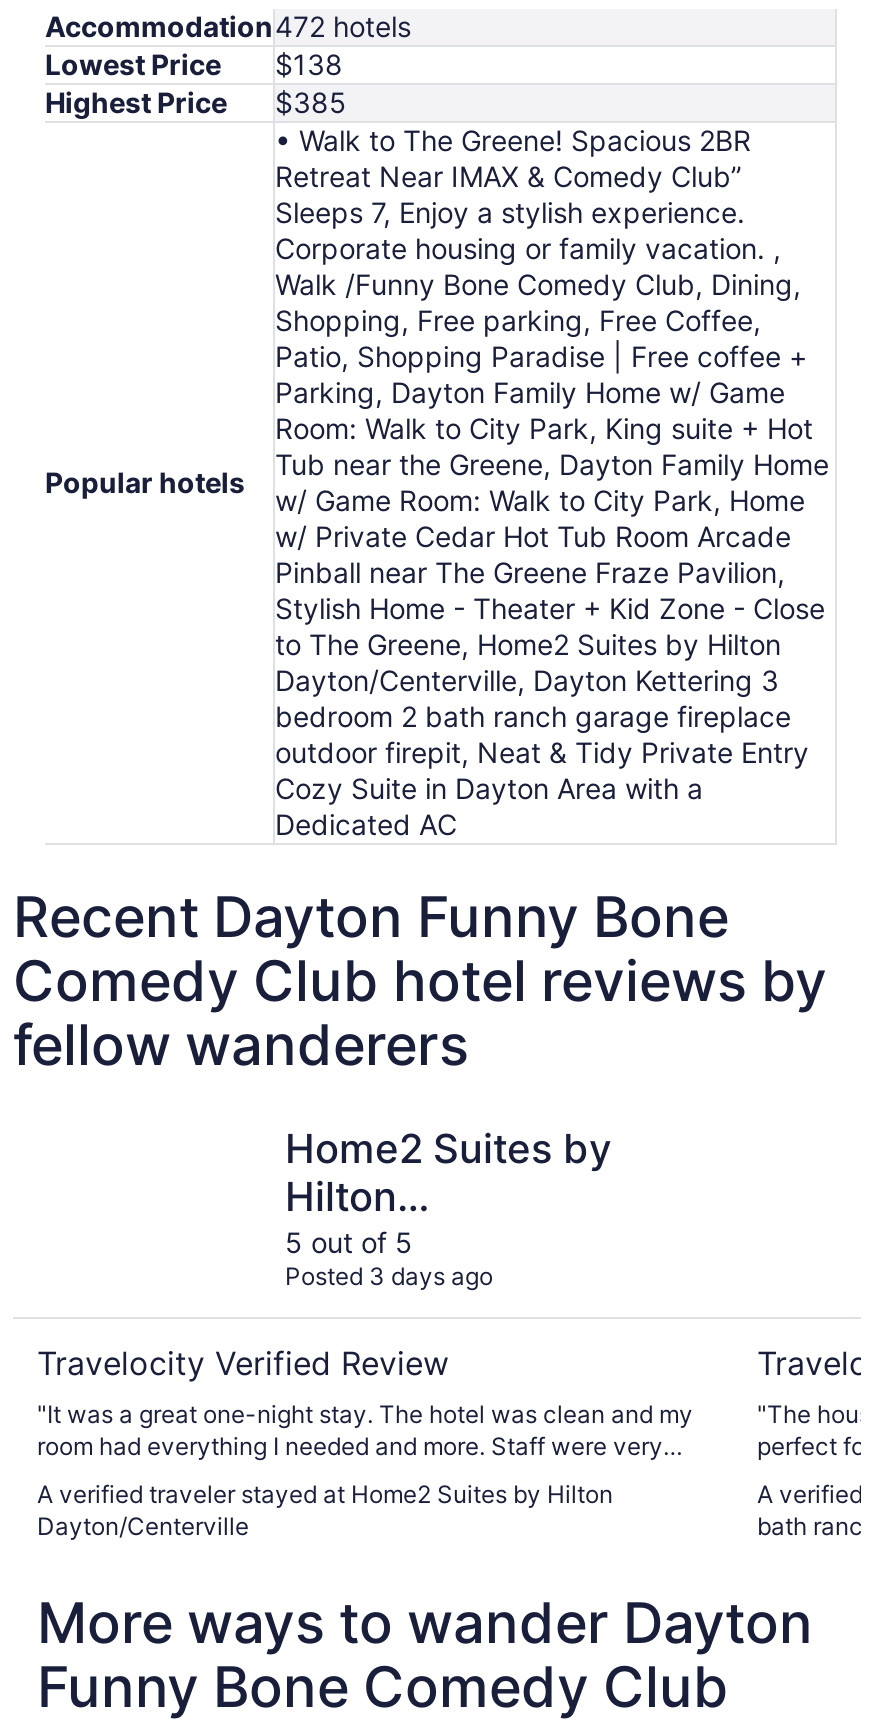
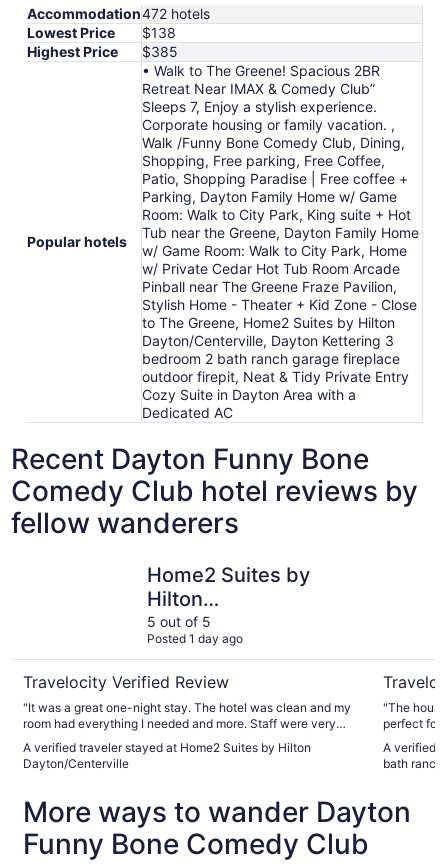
[285,1261,493,1291] Posted 3 days ago -> [147,631,243,646] Posted 1 day ago

